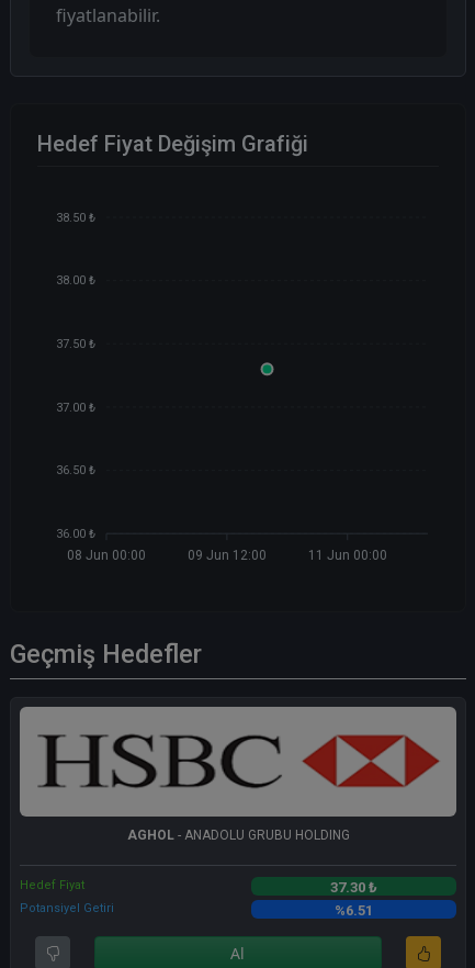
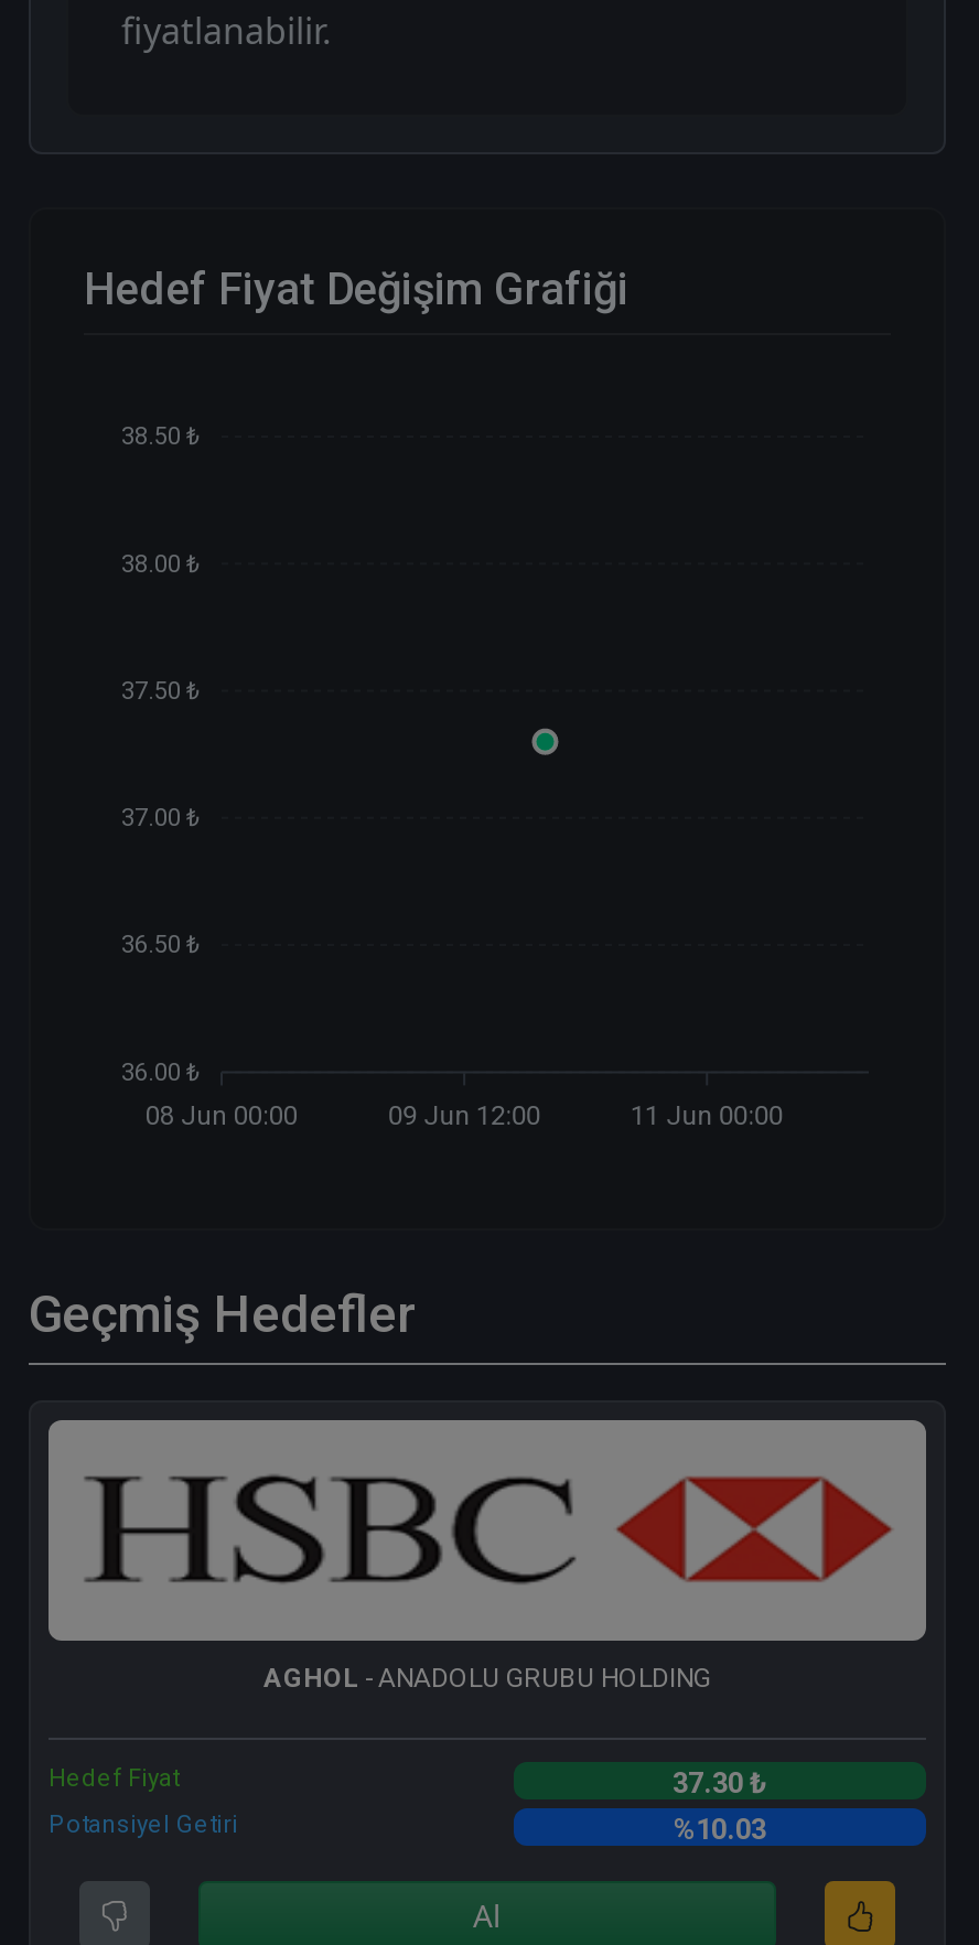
[335,902,373,919] %6.51 -> [674,1812,766,1846] %10.03

